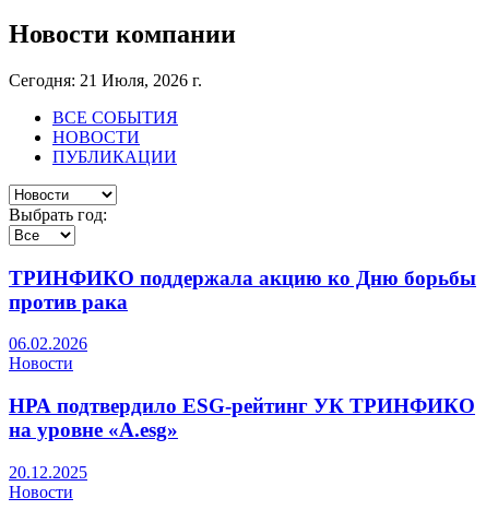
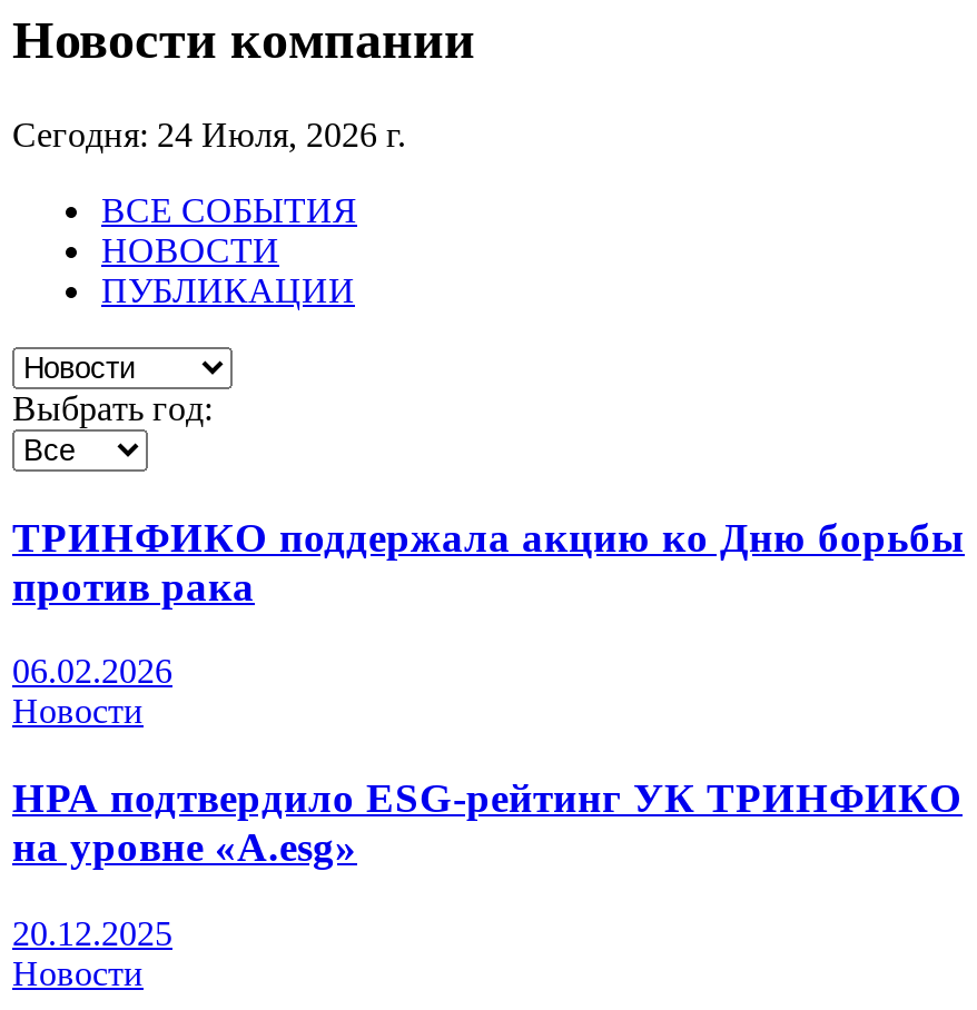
[9,71,202,89] Сегодня: 21 Июля, 2026 г. -> [12,115,406,153] Сегодня: 24 Июля, 2026 г.

